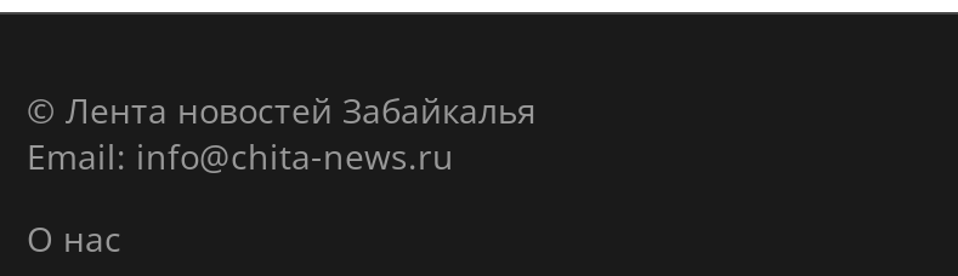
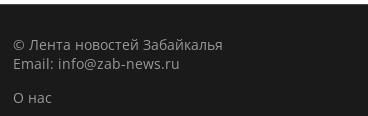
[27,133,454,179] Email: info@chita-news.ru -> [13,54,180,73] Email: info@zab-news.ru

